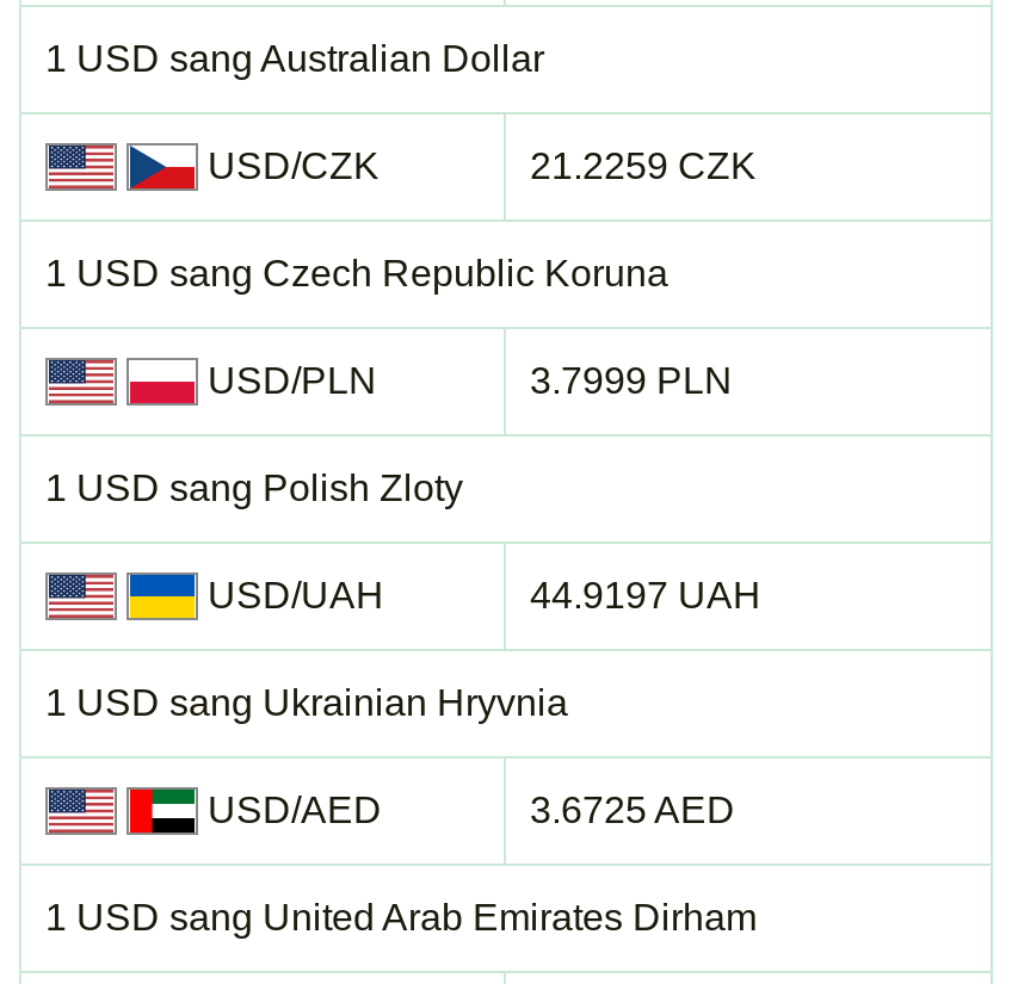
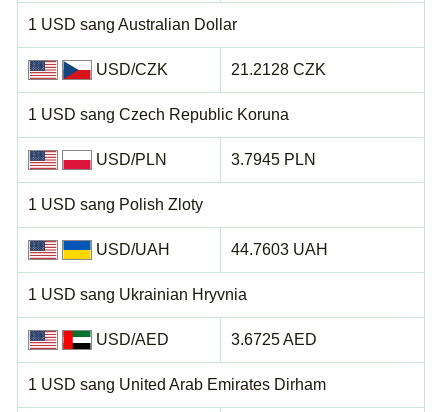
[530,146,757,186] 21.2259 CZK -> [231,61,326,78] 21.2128 CZK
[530,360,733,401] 3.7999 PLN -> [231,151,316,168] 3.7945 PLN
[530,575,761,615] 44.9197 UAH -> [231,241,328,258] 44.7603 UAH

